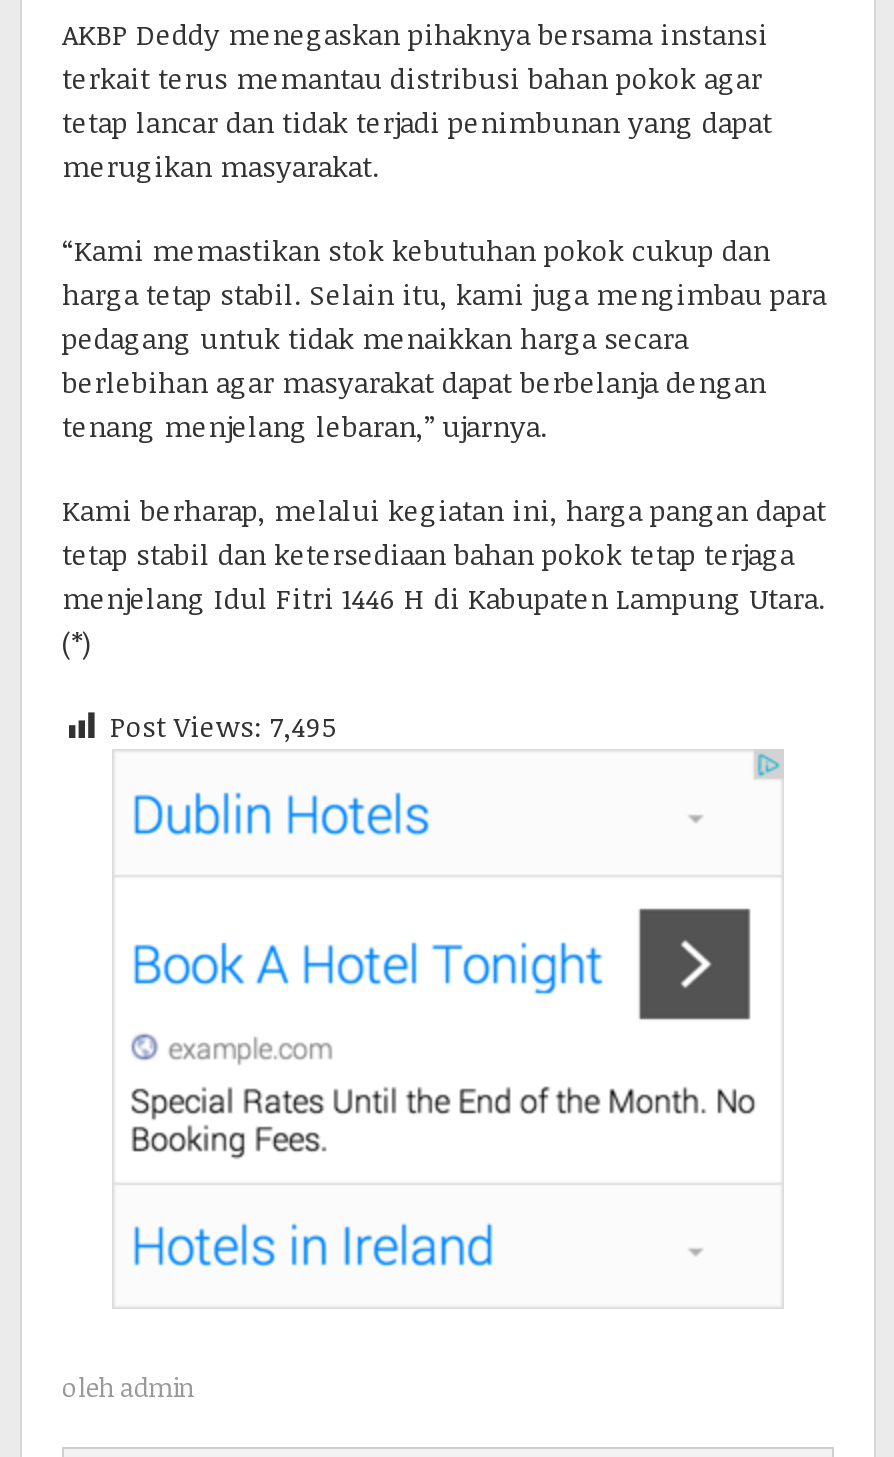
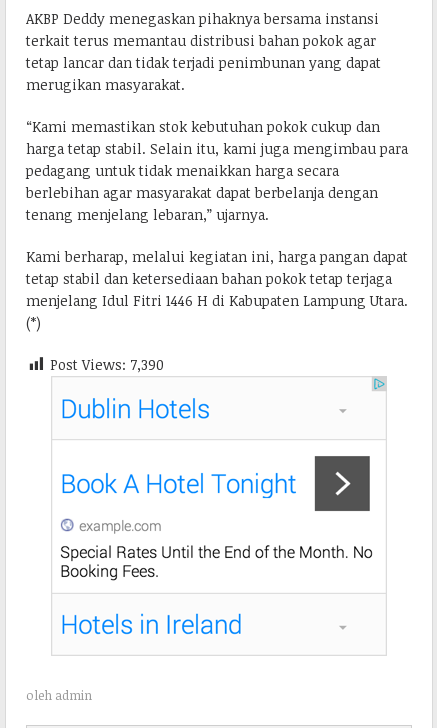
[110,707,338,745] Post Views: 7,495 -> [50,355,164,374] Post Views: 7,390

